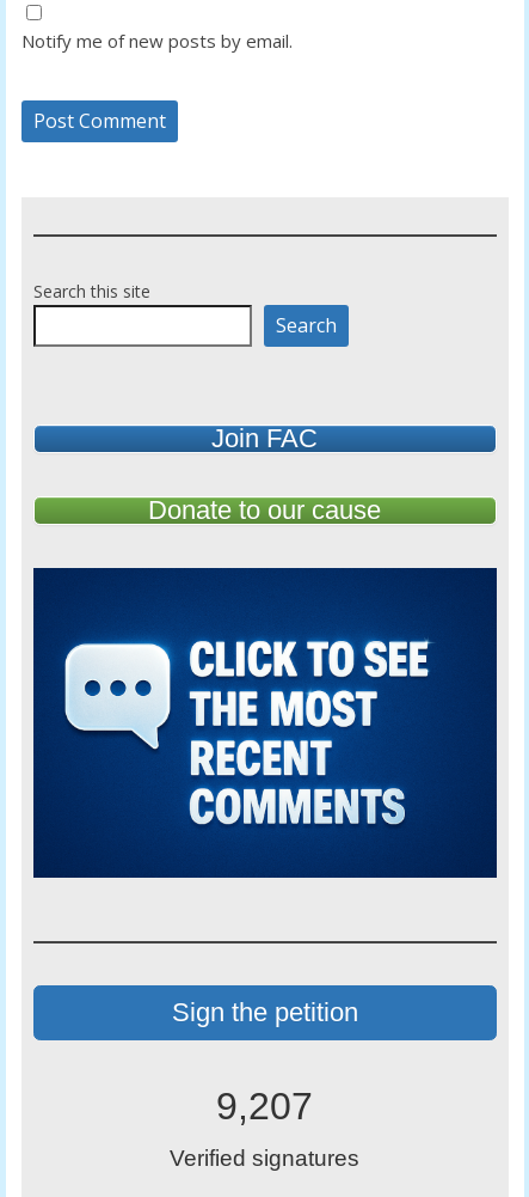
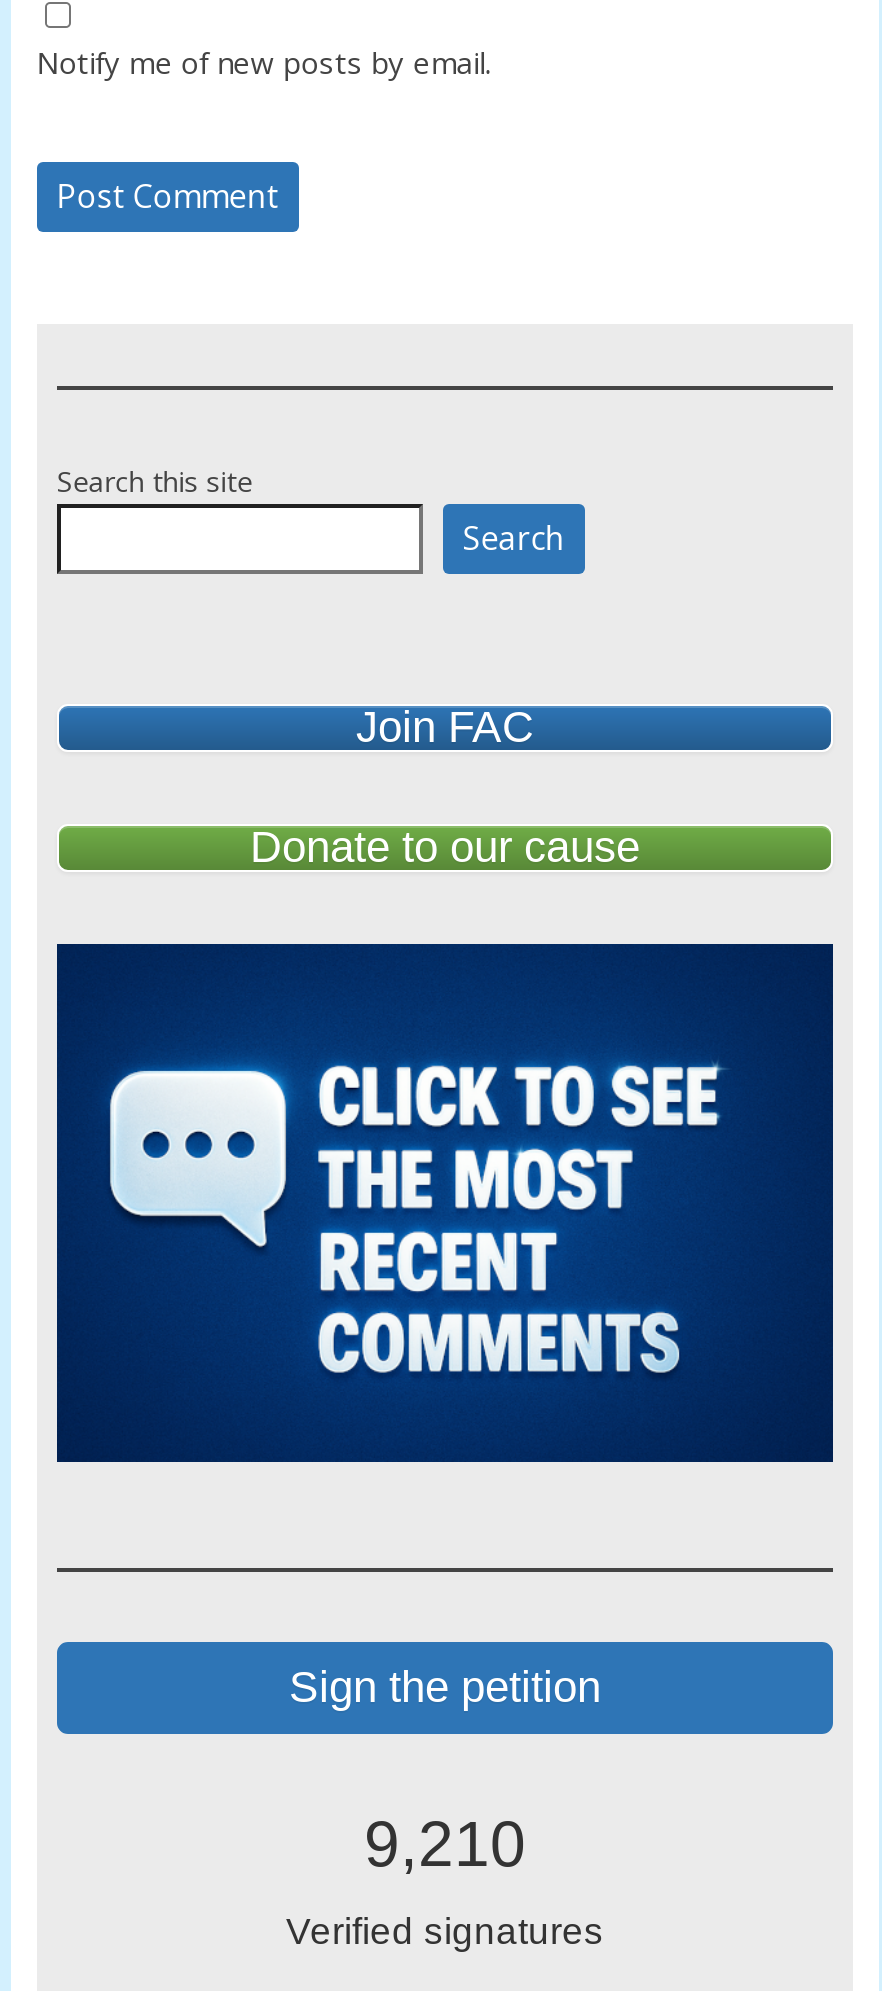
[217,1084,313,1127] 9,207 -> [364,1808,526,1880] 9,210

